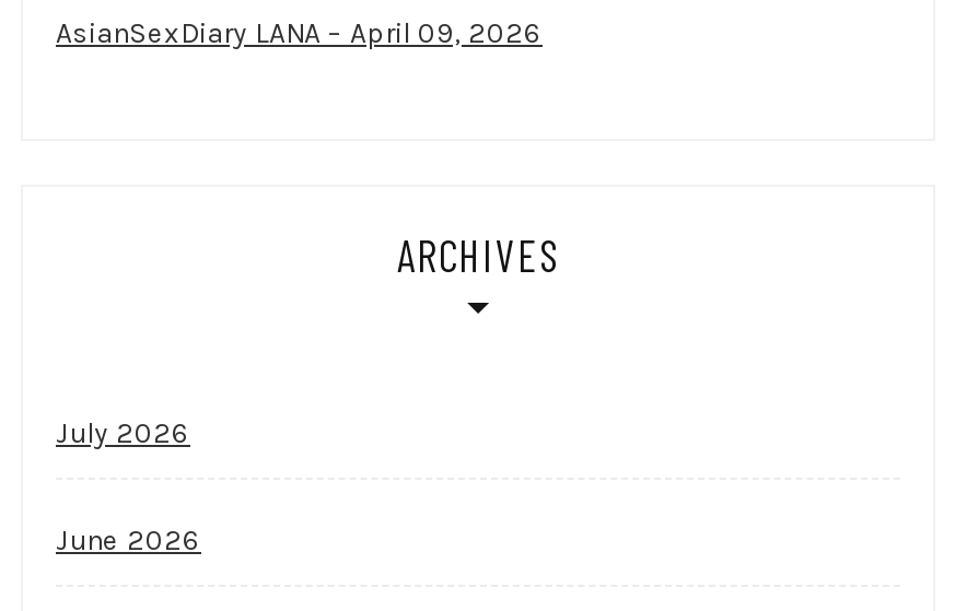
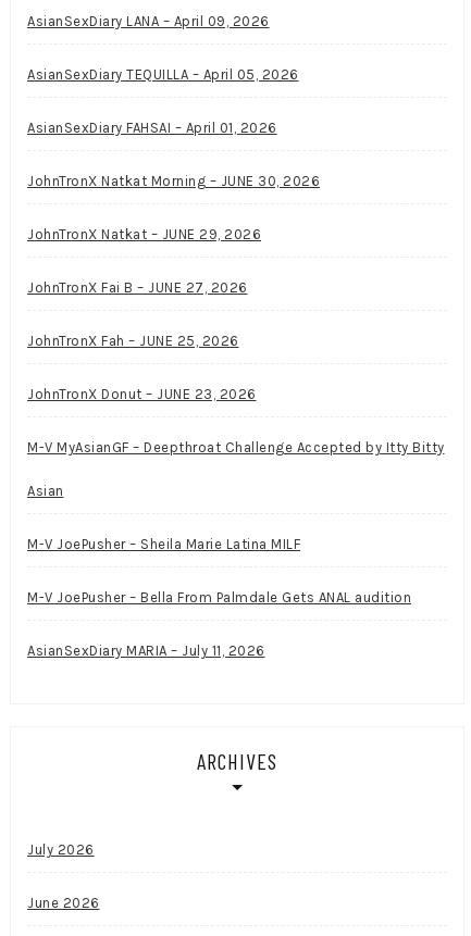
none -> [27,67,444,659] AsianSexDiary TEQUILLA – April 05, 2026 | AsianSexDiary FAHSAI – April 01, 2026 | JohnTronX Natkat Morning – JUNE 30, 2026 | JohnTronX Natkat – JUNE 29, 2026 | JohnTronX Fai B – JUNE 27, 2026 | JohnTronX Fah – JUNE 25, 2026 | JohnTronX Donut – JUNE 23, 2026 | M-V MyAsianGF – Deepthroat Challenge Accepted by Itty Bitty | Asian | M-V JoePusher – Sheila Marie Latina MILF | M-V JoePusher – Bella From Palmdale Gets ANAL audition | AsianSexDiary MARIA – July 11, 2026

